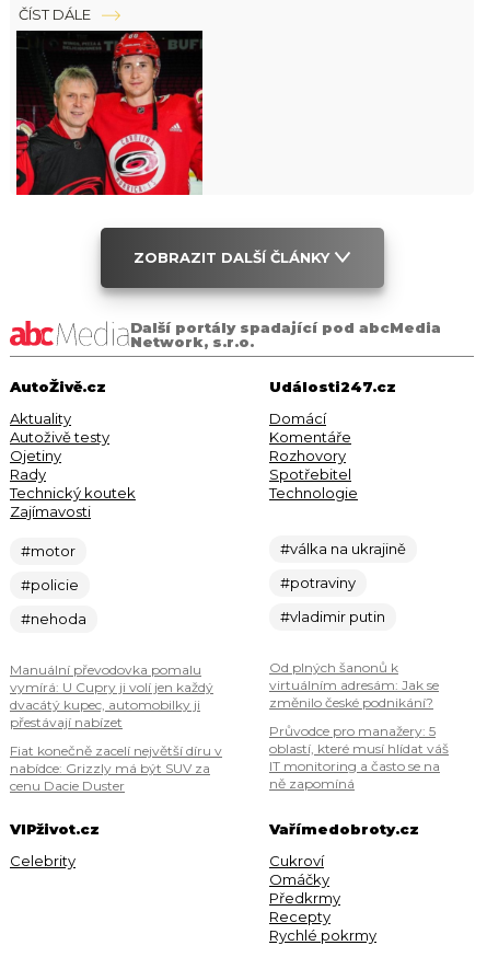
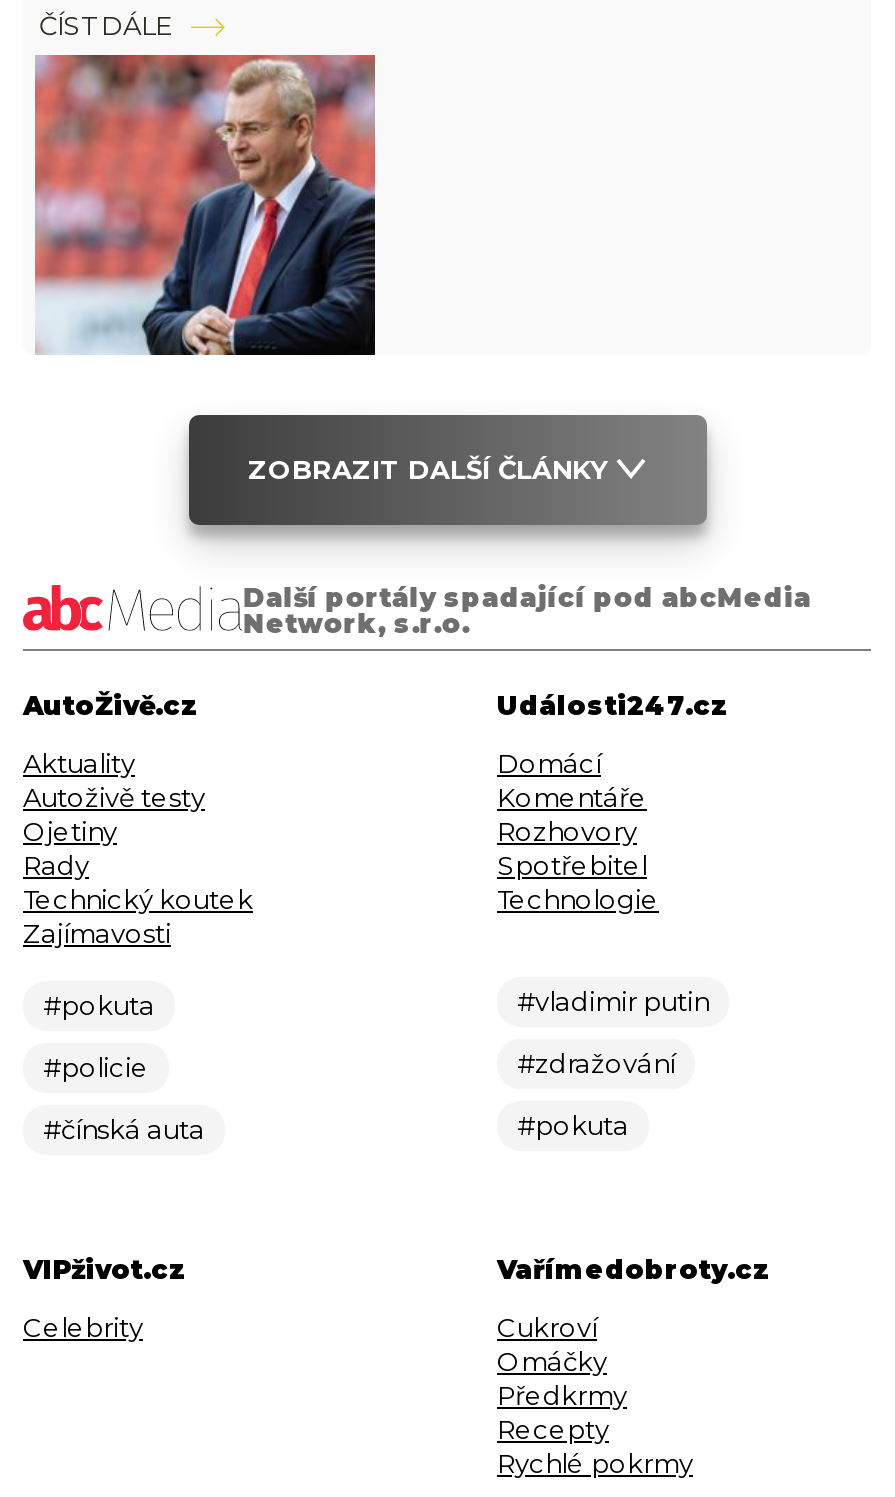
[15,30,204,196] [image] -> [33,53,377,357] [image]
[21,542,76,560] #motor -> [43,989,155,1021] #pokuta
[280,540,406,592] #válka na ukrajině | #potraviny -> none
[10,610,222,794] #nehoda | Manuální převodovka pomalu | vymírá: U Cupry ji volí jen každý | dvacátý kupec, automobilky ji | přestávají nabízet | Fiat konečně zacelí největší díru v | nabídce: Grizzly má být SUV za | cenu Dacie Duster -> [43,1113,205,1145] #čínská auta
[269,659,439,711] Od plných šanonů k | virtuálním adresám: Jak se | změnilo české podnikání? -> [517,1047,675,1079] #zdražování
[269,723,449,792] Průvodce pro manažery: 5 | oblastí, které musí hlídat váš | IT monitoring a často se na | ně zapomíná -> [517,1109,629,1141] #pokuta

